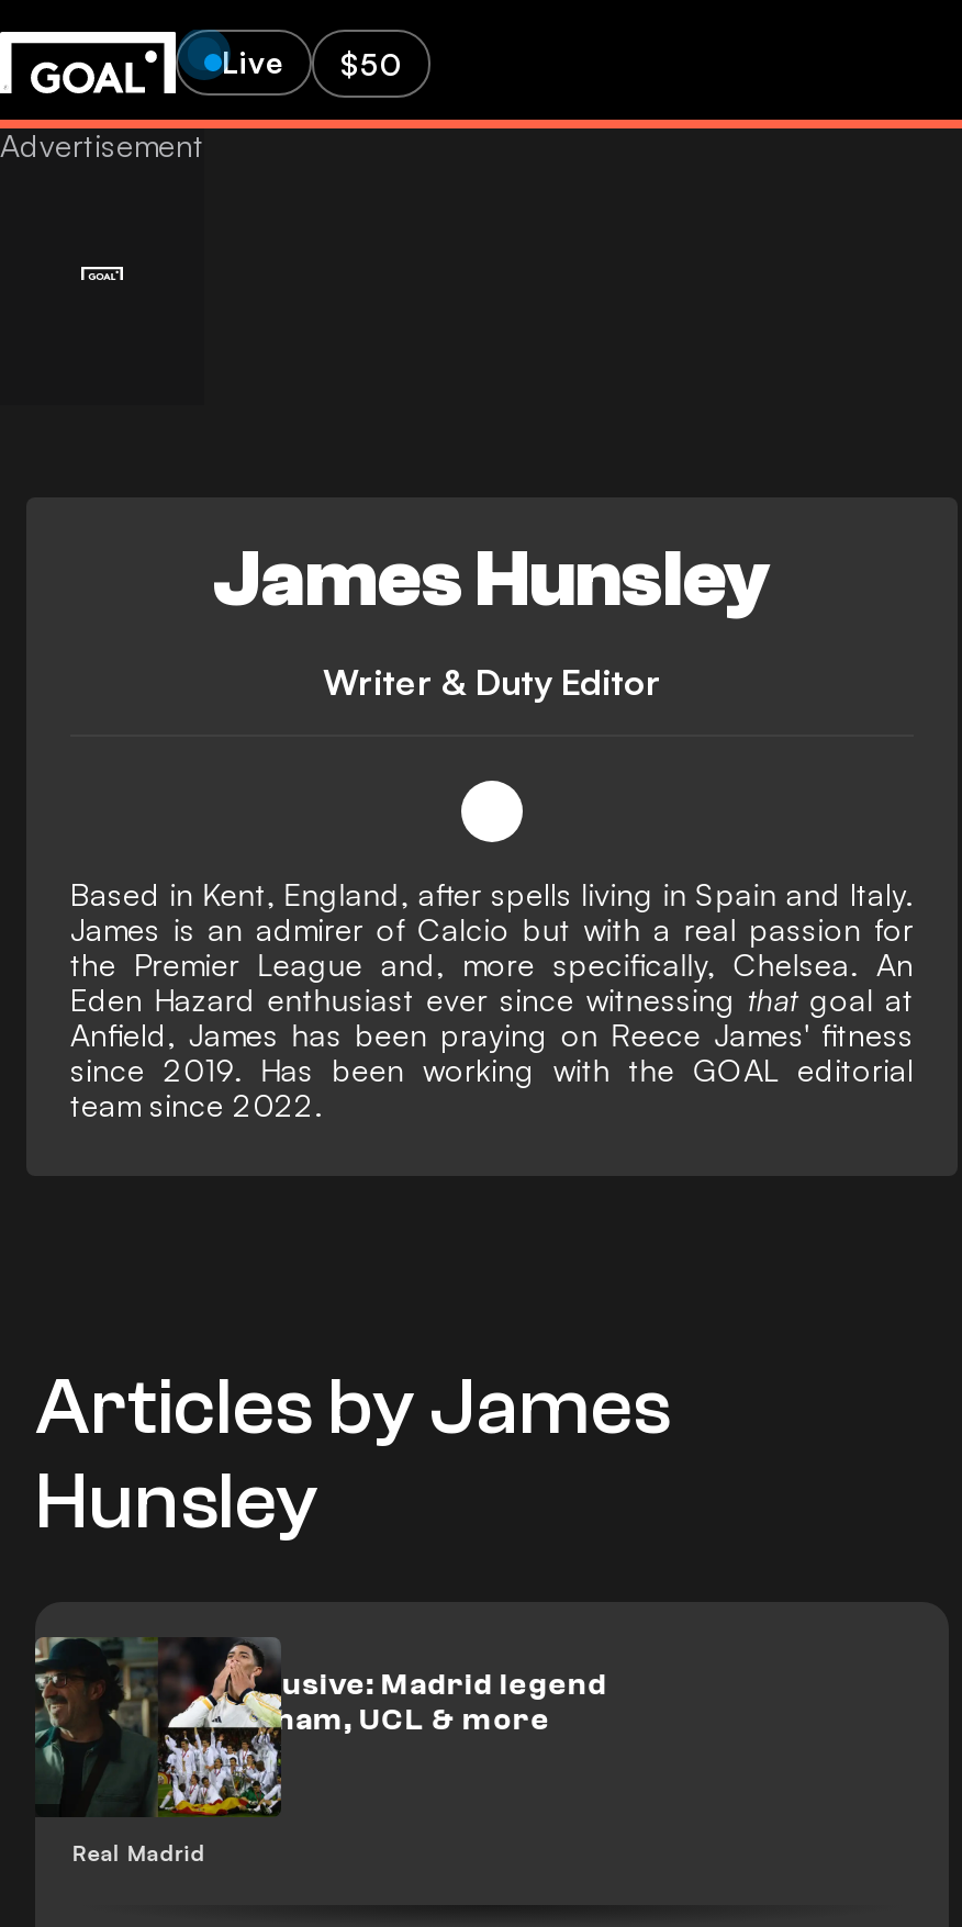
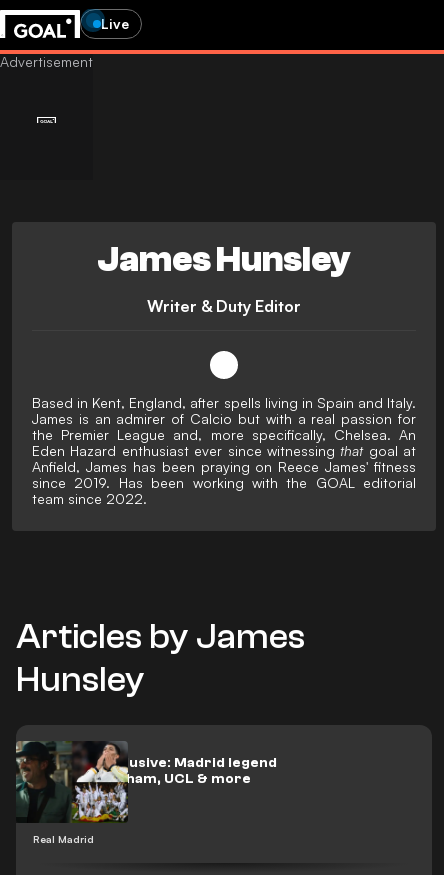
[340,44,402,81] $50 -> none

